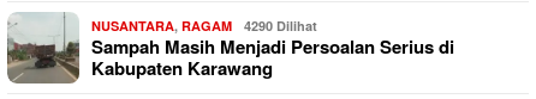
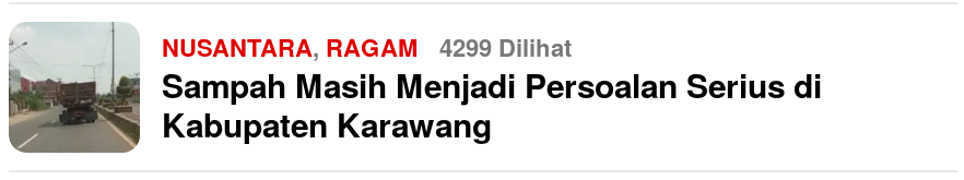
[91,17,317,35] NUSANTARA, RAGAM 4290 Dilihat -> [162,30,573,63] NUSANTARA, RAGAM 4299 Dilihat

